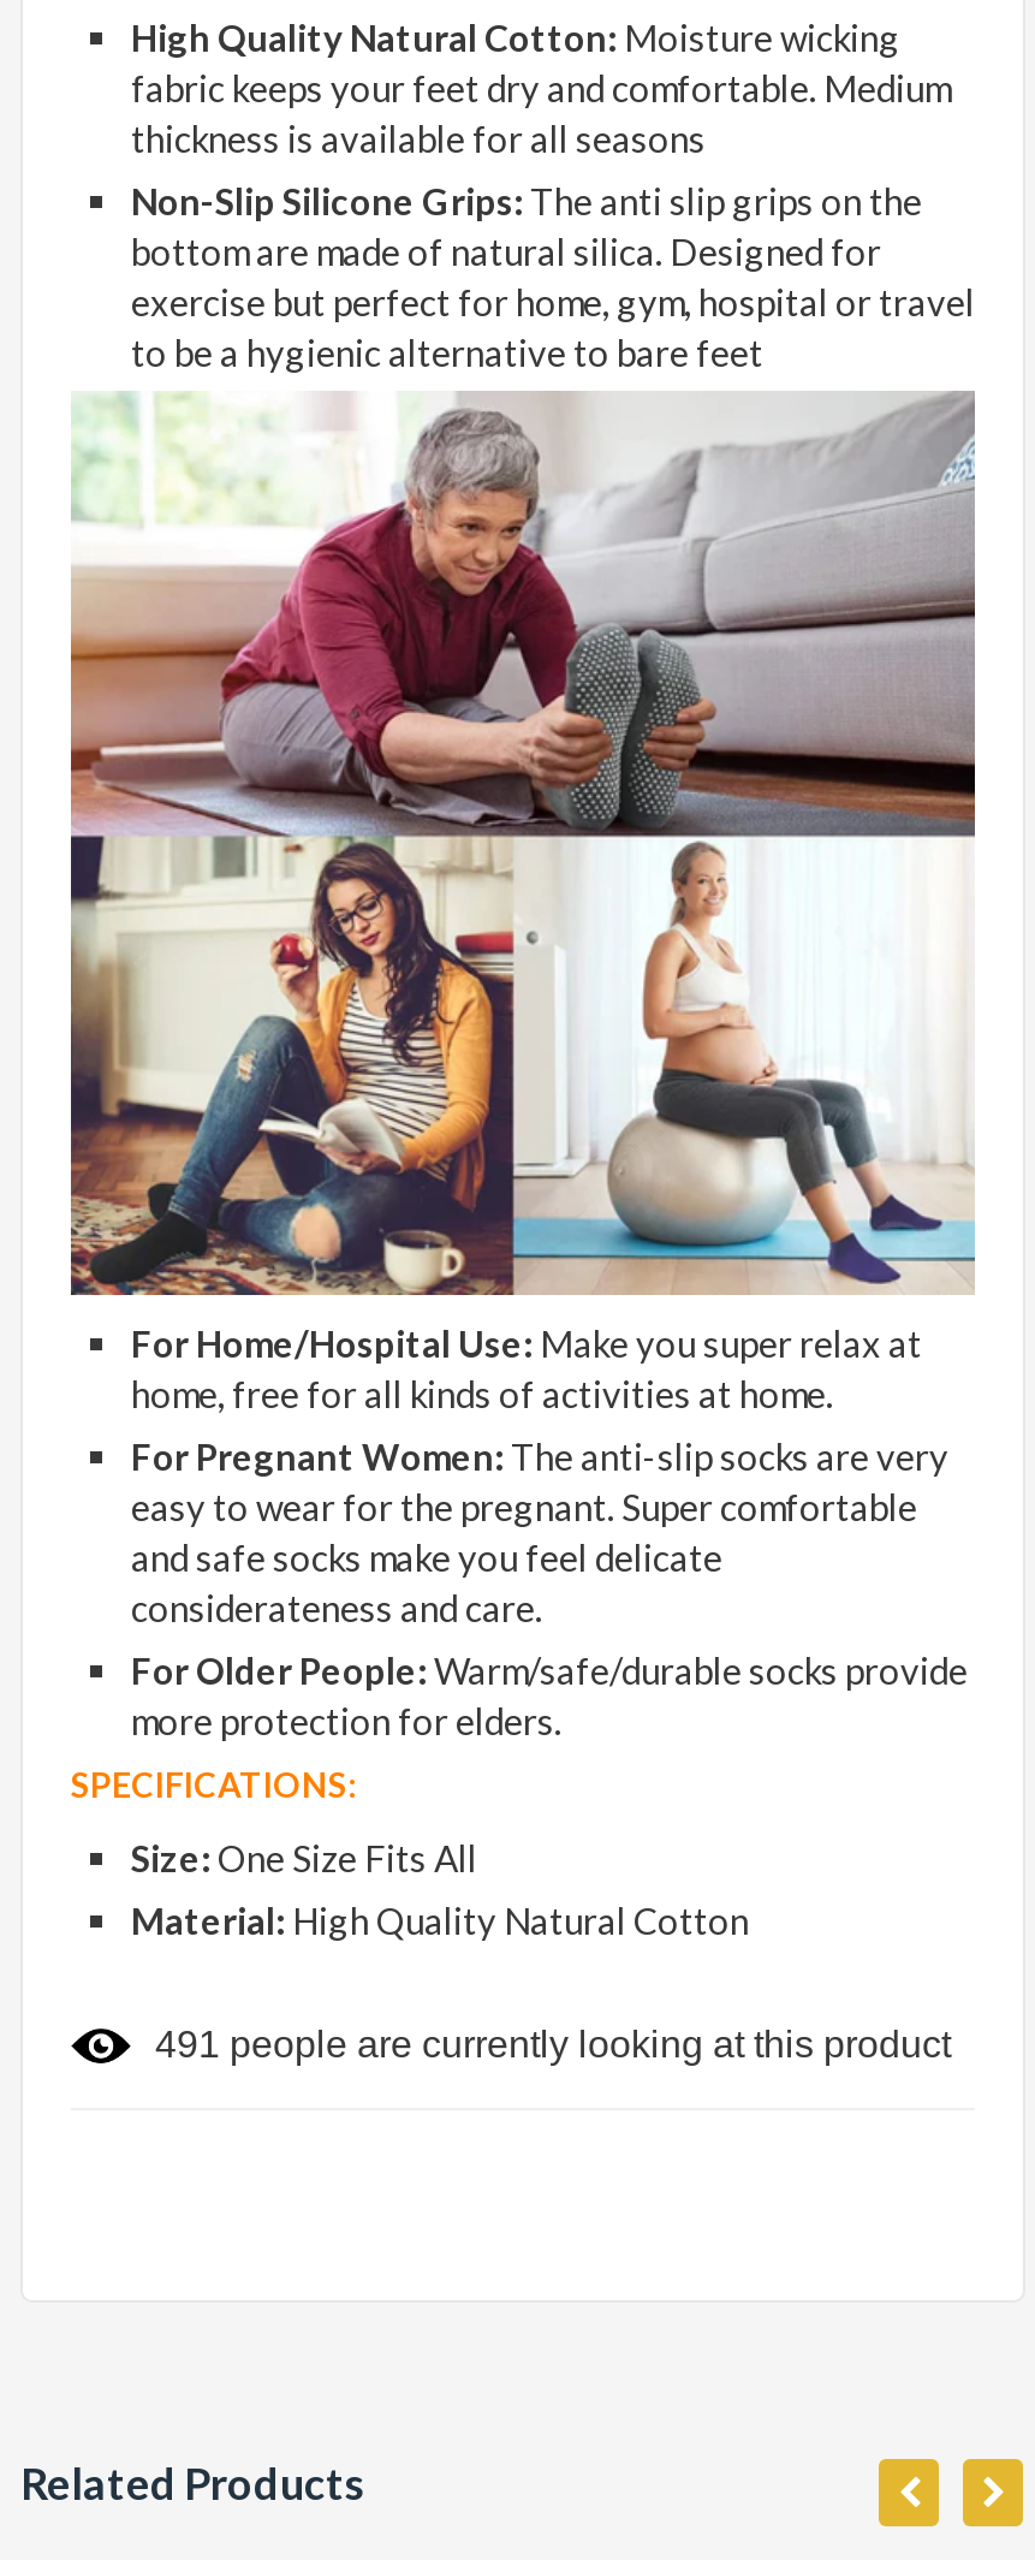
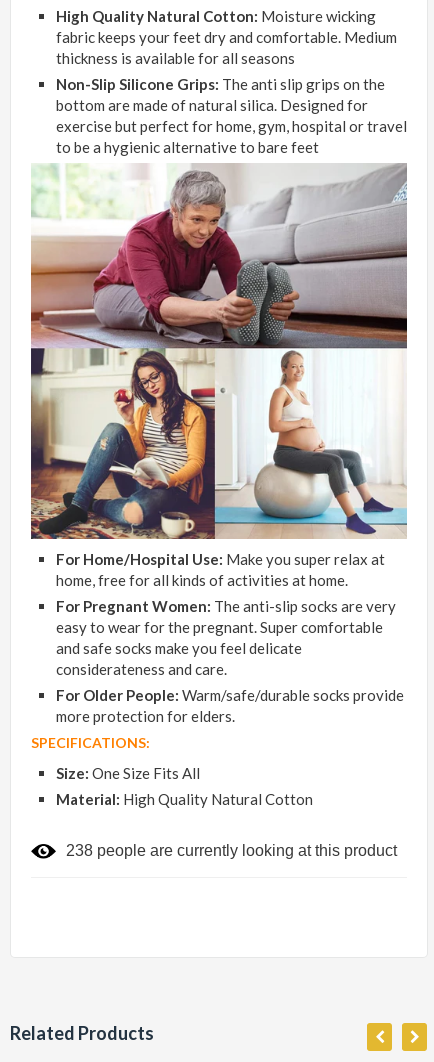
[155,2023,951,2064] 491 people are currently looking at this product -> [66,842,397,859] 238 people are currently looking at this product

